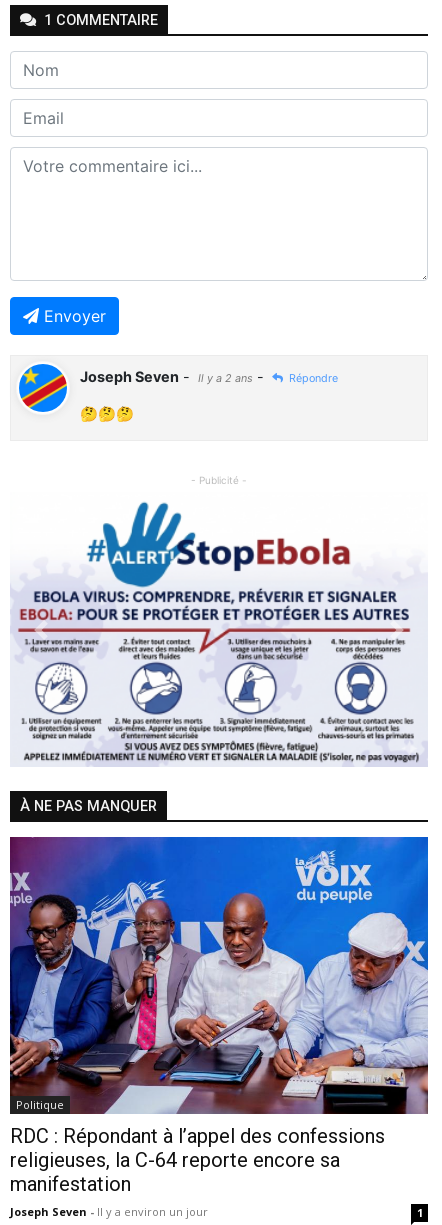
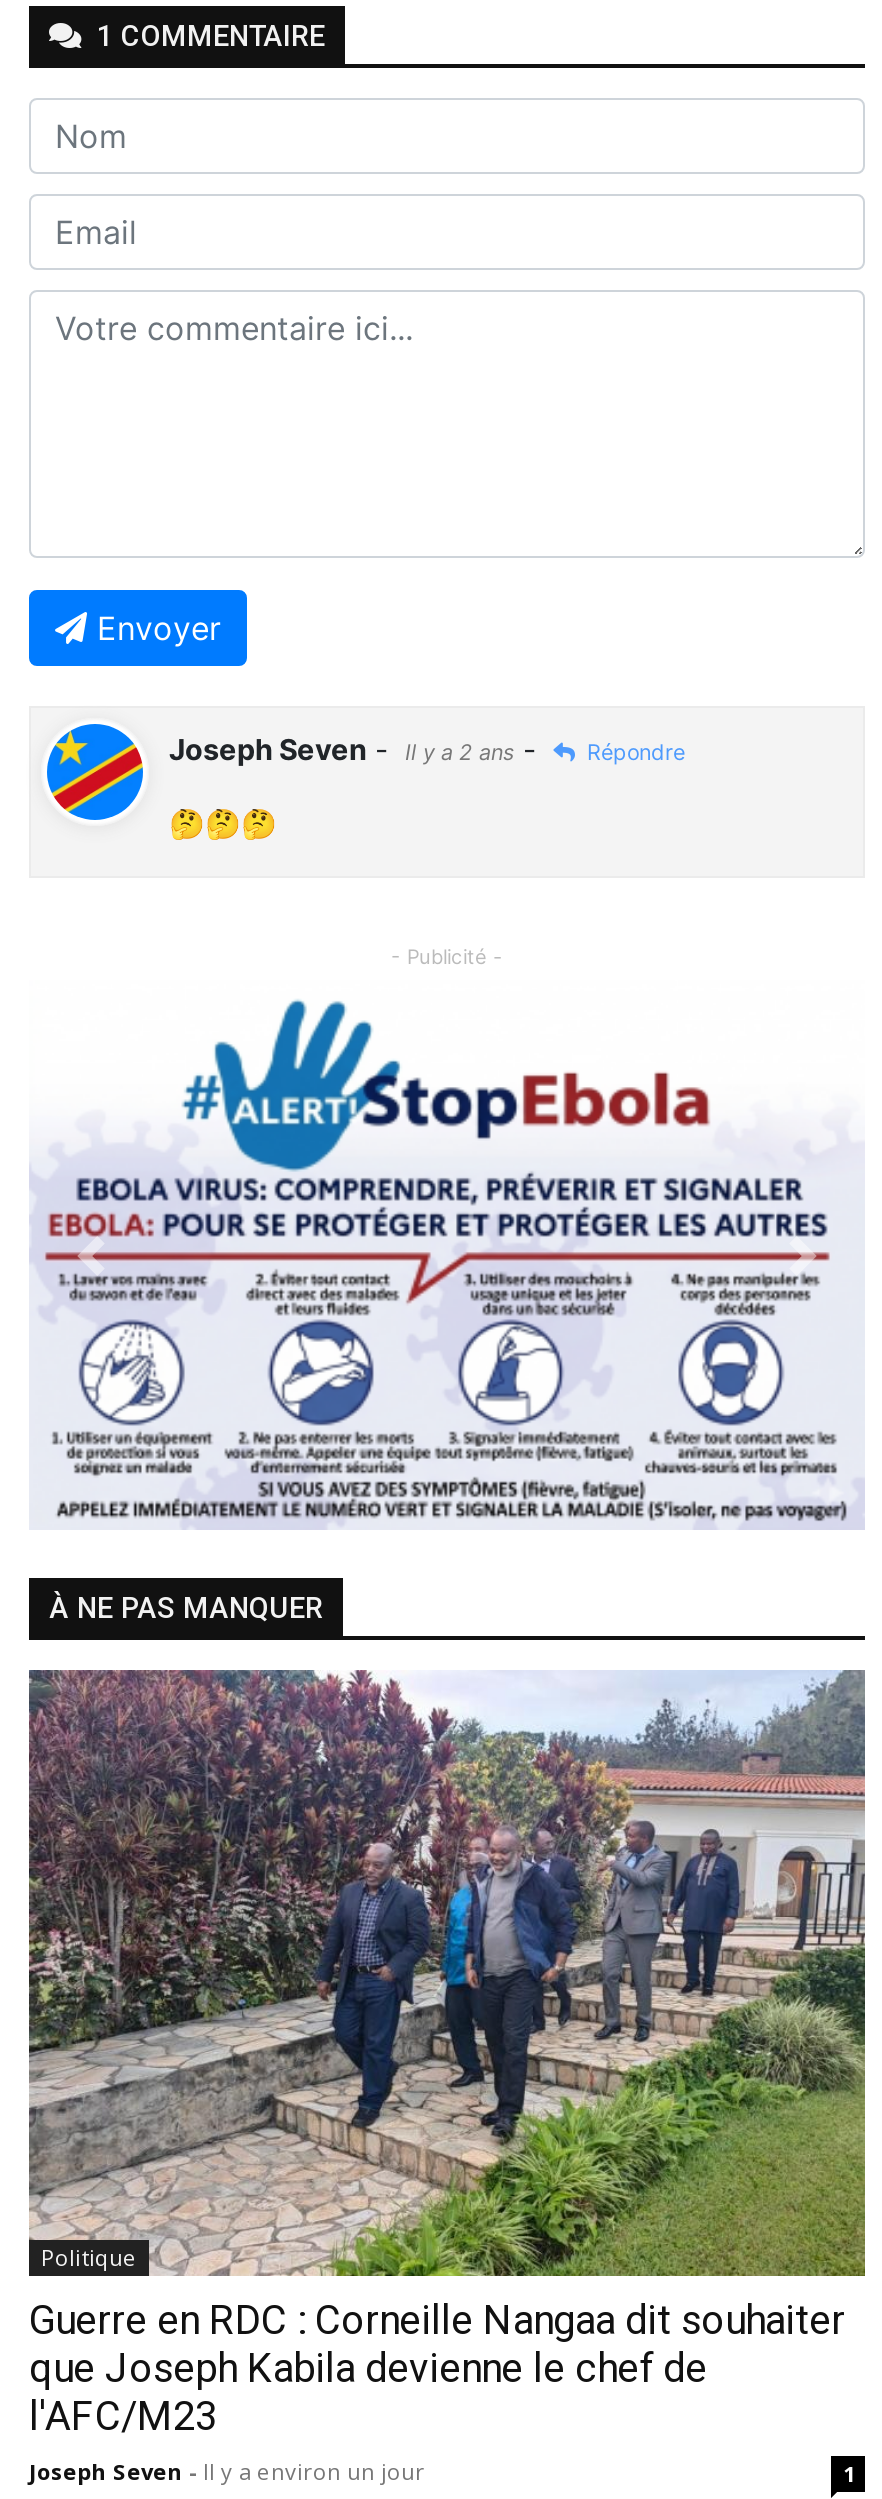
[9,836,429,1196] [image] | RDC : Répondant à l’appel des confessions | religieuses, la C-64 reporte encore sa | manifestation -> [27,1668,867,2441] [image] | Guerre en RDC : Corneille Nangaa dit souhaiter | que Joseph Kabila devienne le chef de | l'AFC/M23

